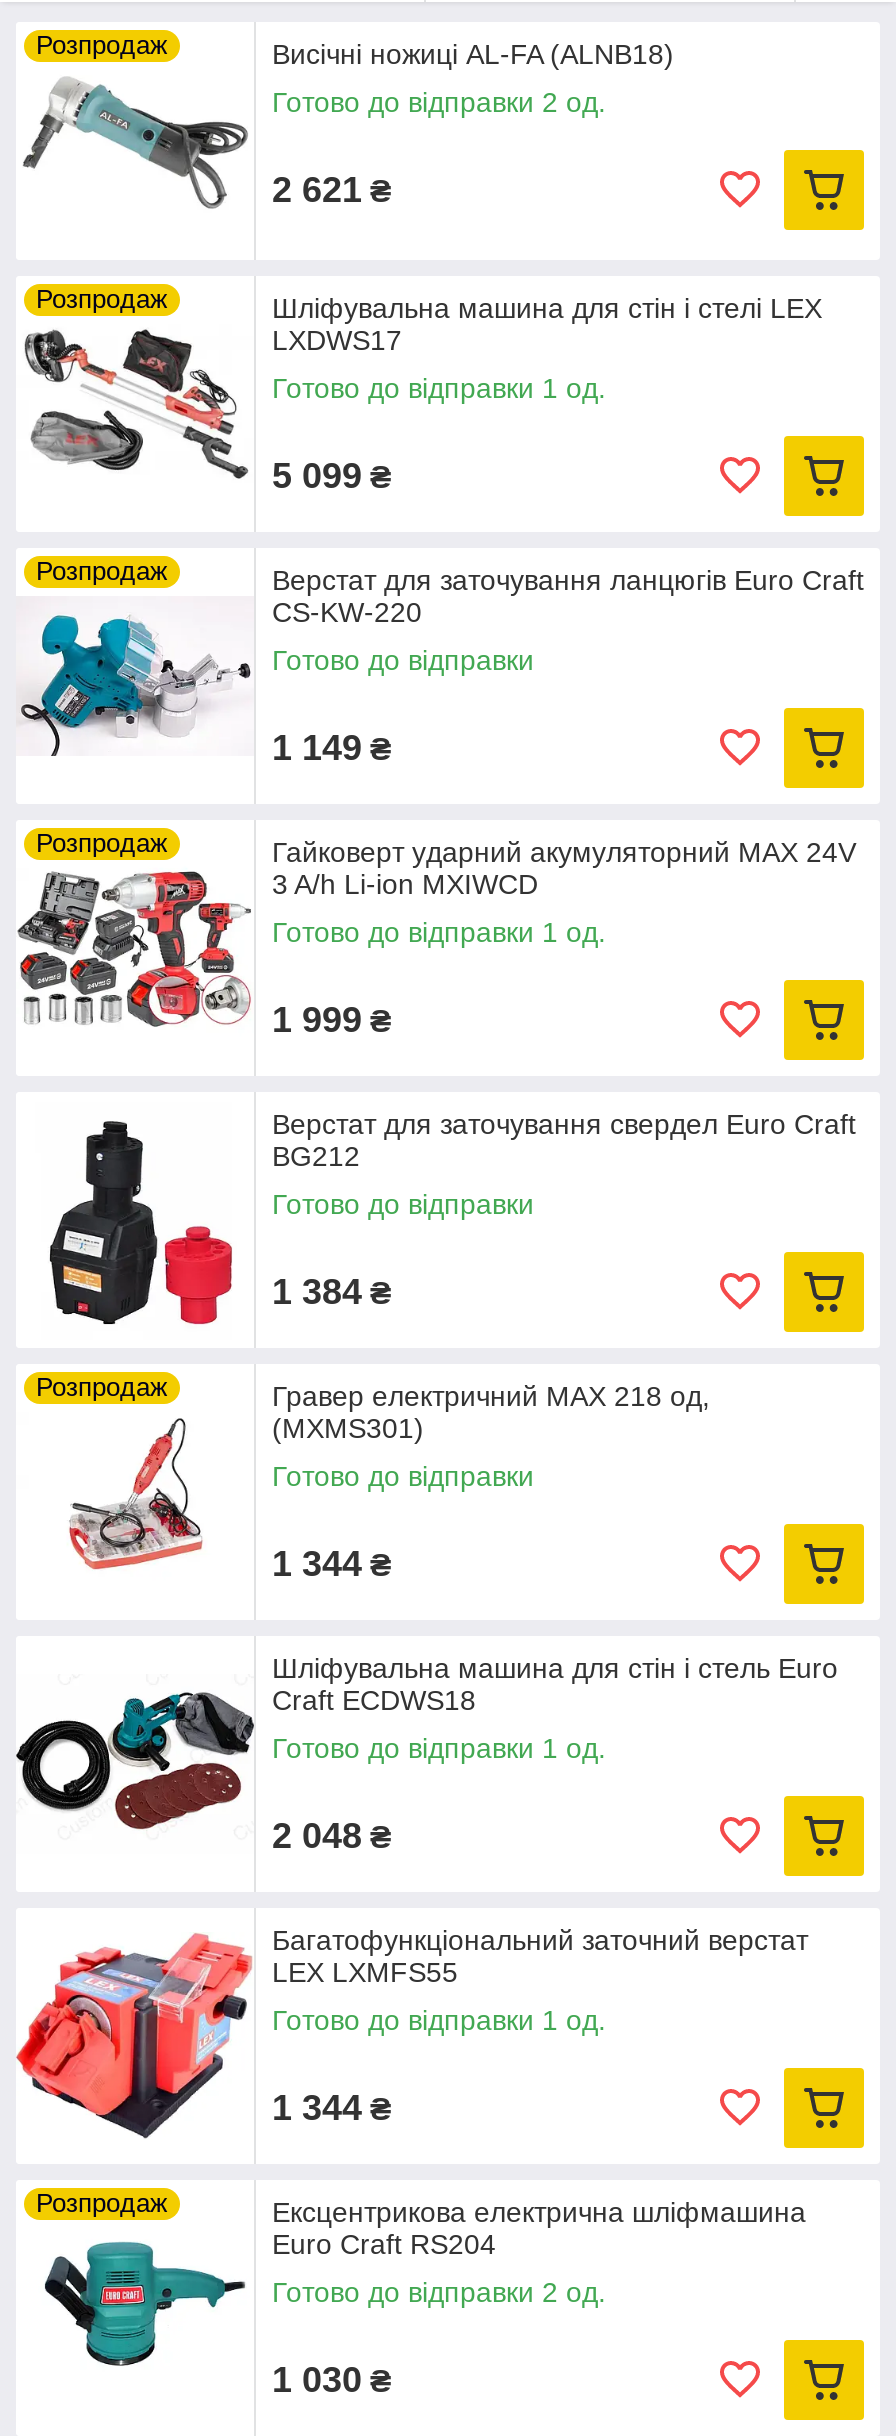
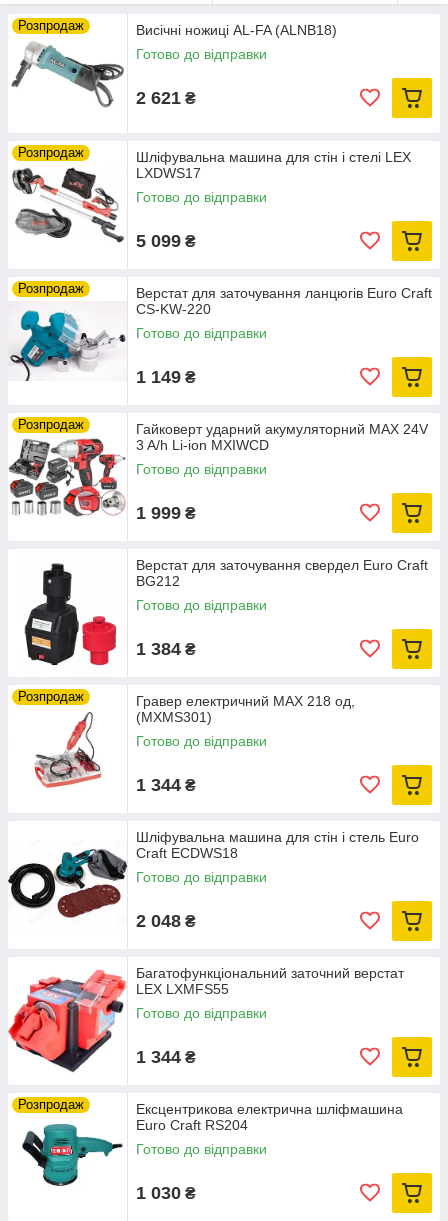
[272,86,606,118] Готово до відправки 2 од. -> [136,46,267,62] Готово до відправки
[272,372,606,404] Готово до відправки 1 од. -> [136,189,267,205] Готово до відправки
[272,916,606,948] Готово до відправки 1 од. -> [136,461,267,477] Готово до відправки
[272,1732,606,1764] Готово до відправки 1 од. -> [136,869,267,885] Готово до відправки
[272,2004,606,2036] Готово до відправки 1 од. -> [136,1005,267,1021] Готово до відправки
[272,2276,606,2308] Готово до відправки 2 од. -> [136,1141,267,1157] Готово до відправки

